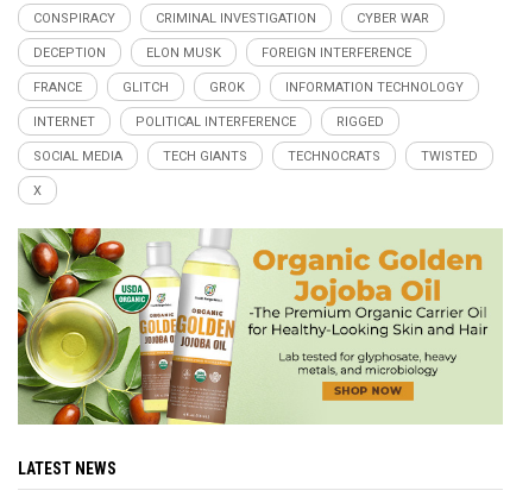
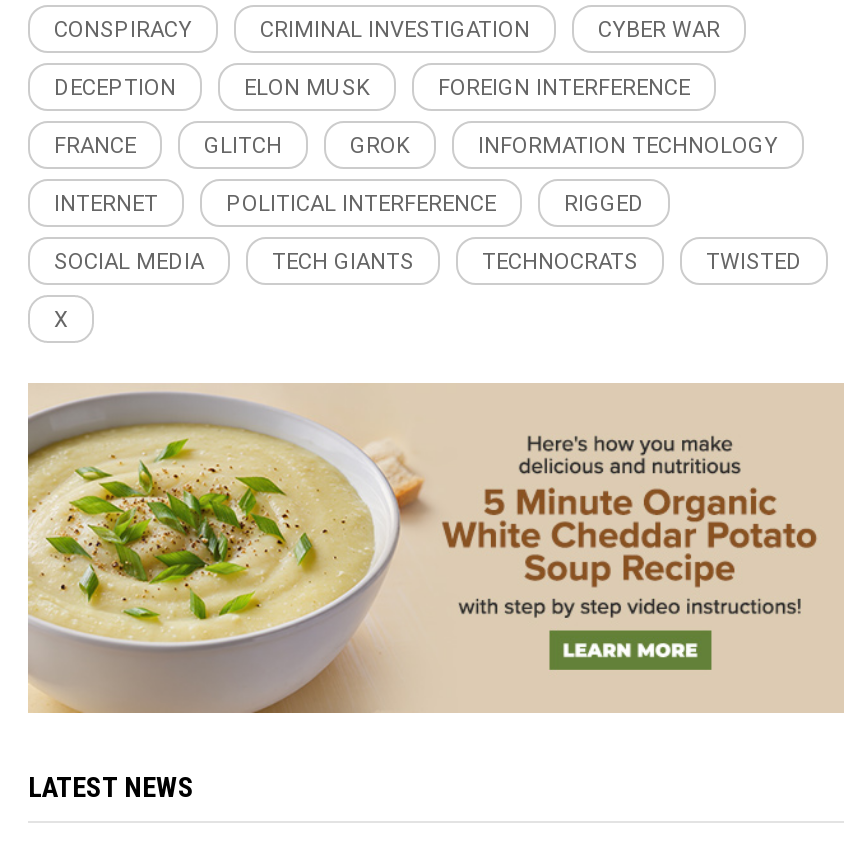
[17,227,489,426] [image] -> [28,383,840,715] [image]

